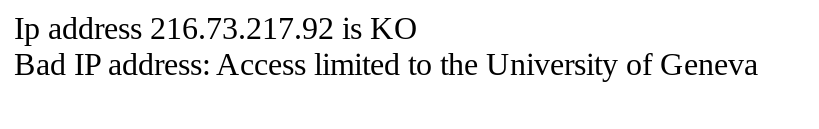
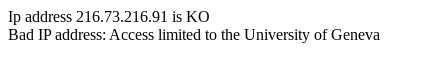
[14,11,418,45] Ip address 216.73.217.92 is KO -> [8,8,210,25] Ip address 216.73.216.91 is KO

